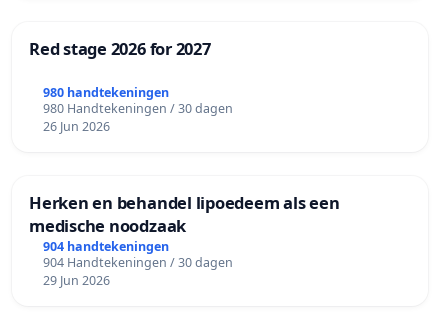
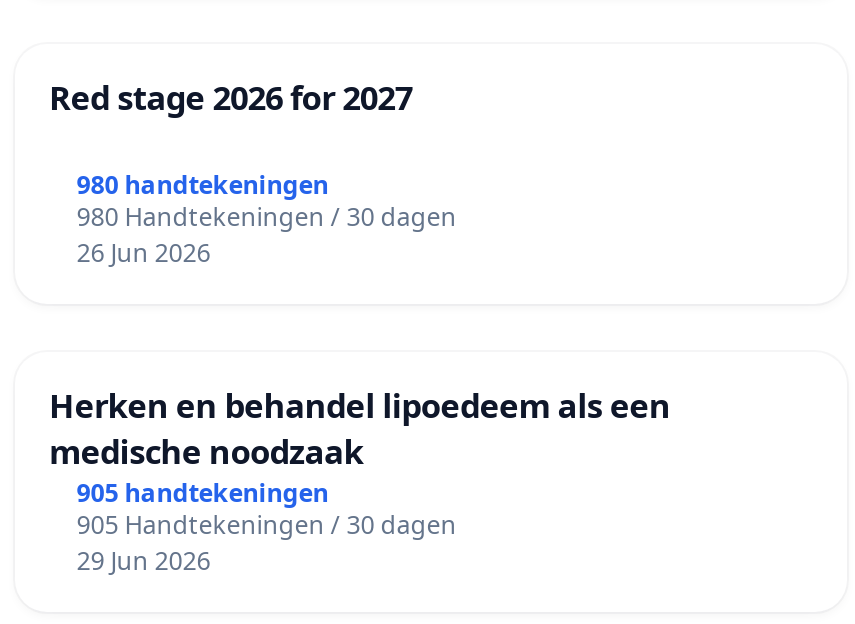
[43,238,169,255] 904 handtekeningen -> [77,475,329,509] 905 handtekeningen
[43,254,233,271] 904 Handtekeningen / 30 dagen -> [77,507,457,541] 905 Handtekeningen / 30 dagen

